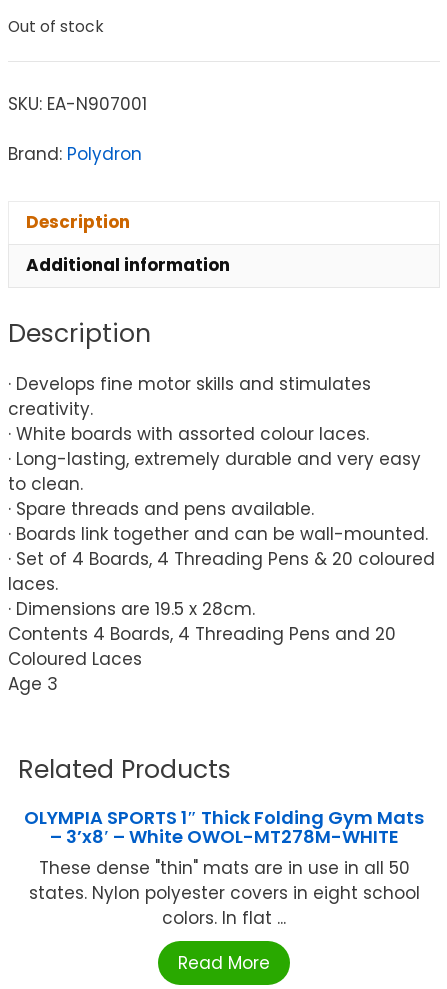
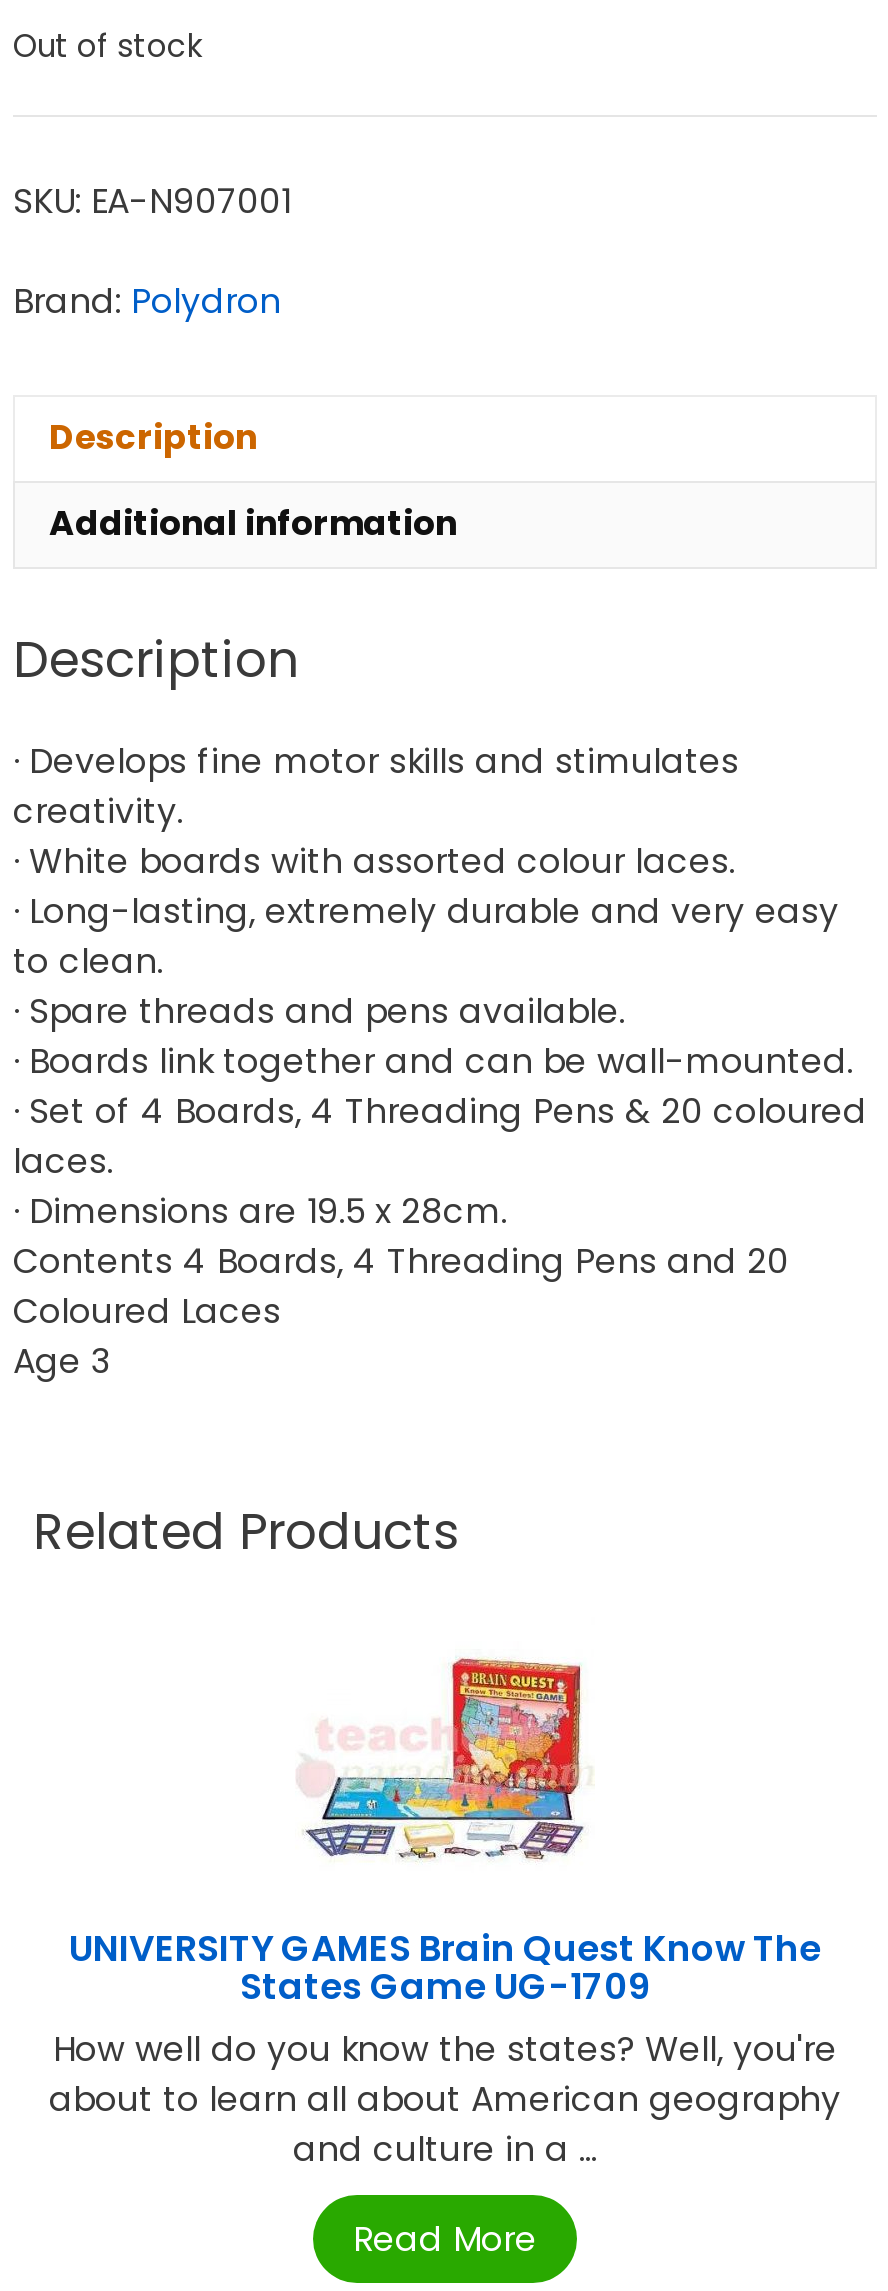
[24,805,424,930] OLYMPIA SPORTS 1″ Thick Folding Gym Mats | – 3’x8′ – White OWOL-MT278M-WHITE | These dense "thin" mats are in use in all 50 | states. Nylon polyester covers in eight school | colors. In flat ... -> [49,1924,841,2174] UNIVERSITY GAMES Brain Quest Know The | States Game UG-1709 | How well do you know the states? Well, you're | about to learn all about American geography | and culture in a ...

